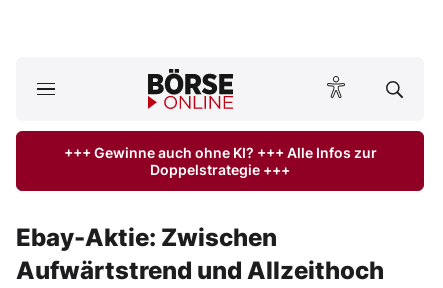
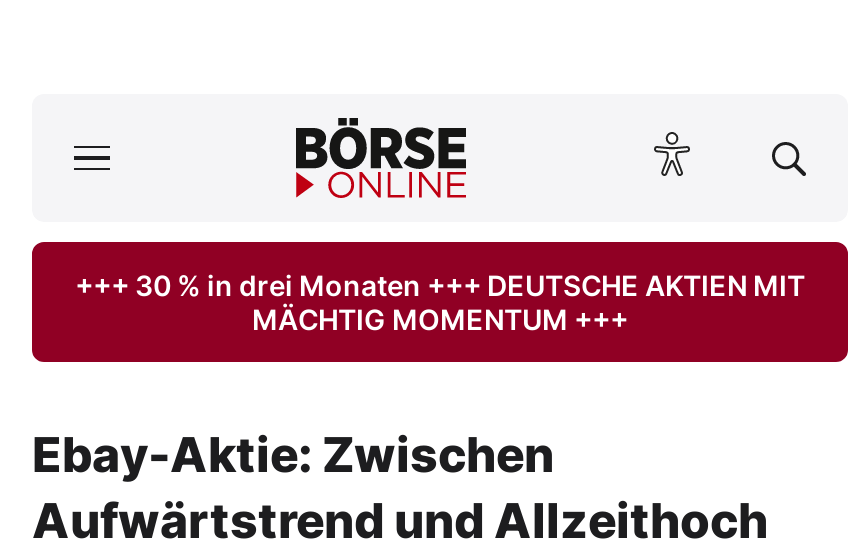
[63,144,376,178] +++ Gewinne auch ohne KI? +++ Alle Infos zur | Doppelstrategie +++ -> [75,268,805,336] +++ 30 % in drei Monaten +++ DEUTSCHE AKTIEN MIT | MÄCHTIG MOMENTUM +++

